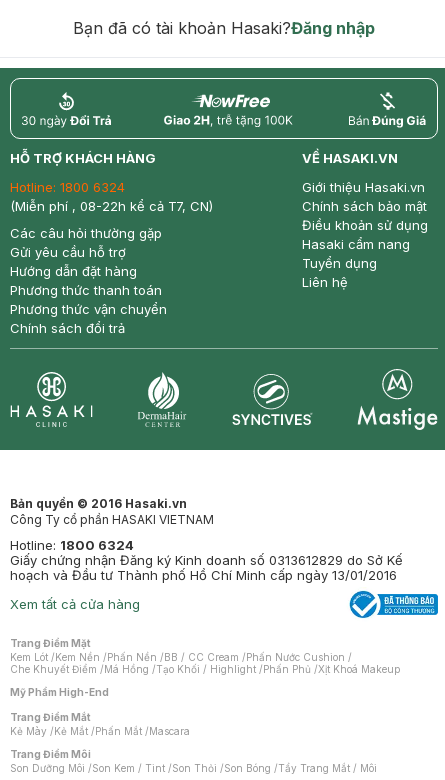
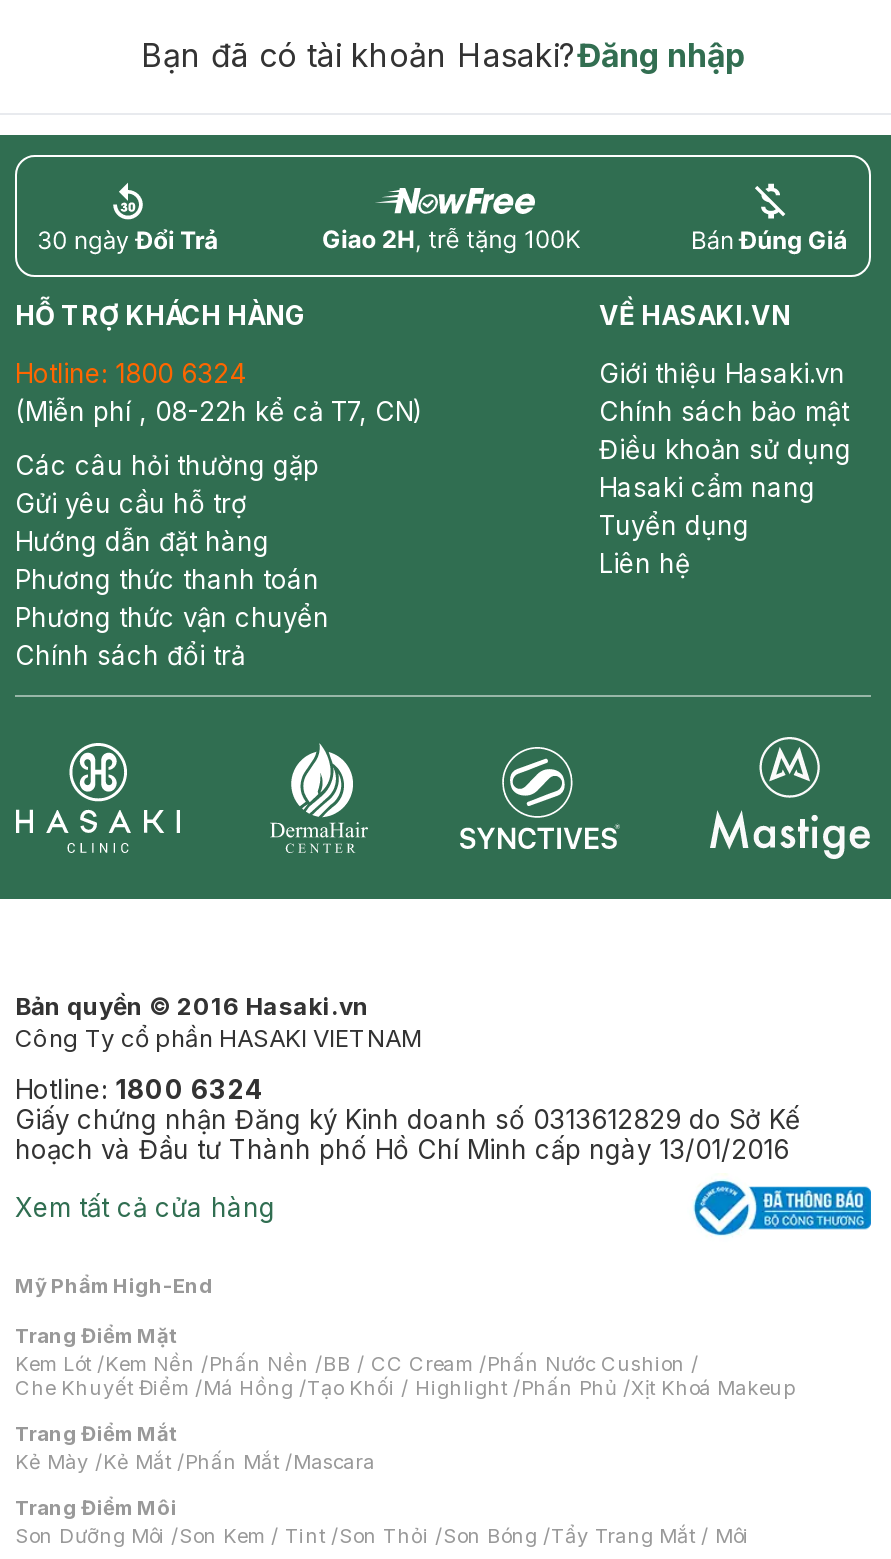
moved [10,637,400,675] -> [15,1323,795,1399]: Trang Điểm Mặt | Kem Lót /Kem Nền /Phấn Nền /BB / CC Cream /Phấn Nước Cushion / | Che Khuyết Điểm /Má Hồng /Tạo Khối / Highlight /Phấn Phủ /Xịt Khoá Makeup
moved [10,686,109,698] -> [15,1273,213,1297]: Mỹ Phẩm High-End

